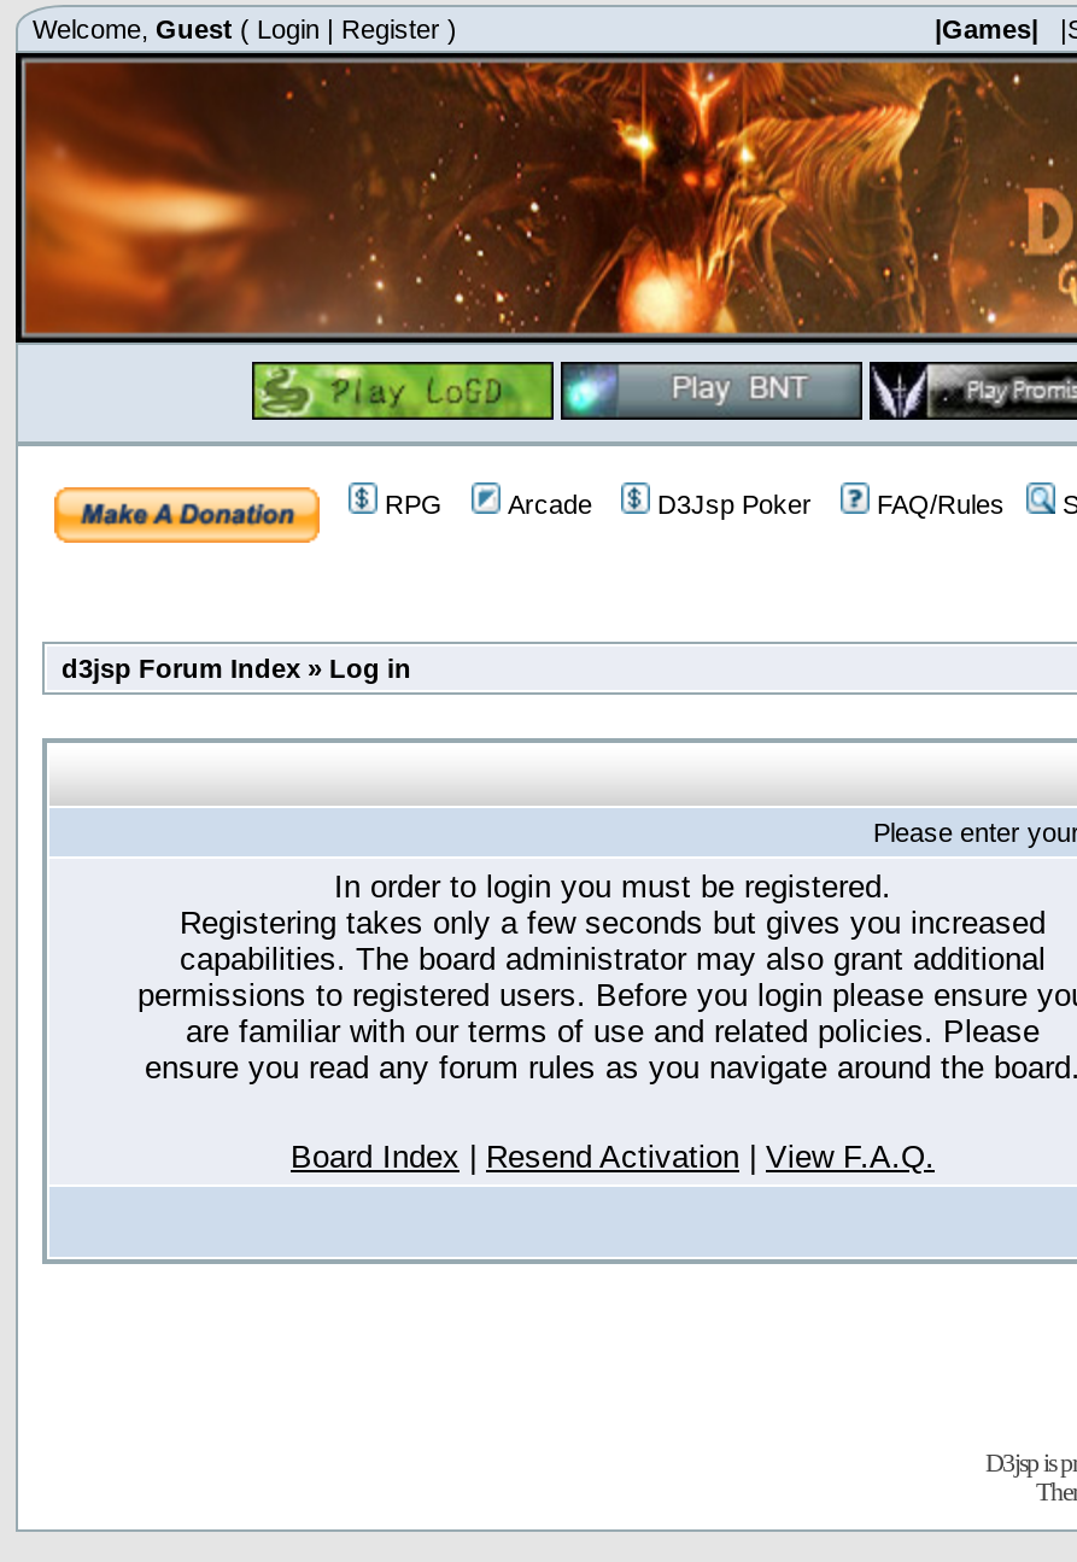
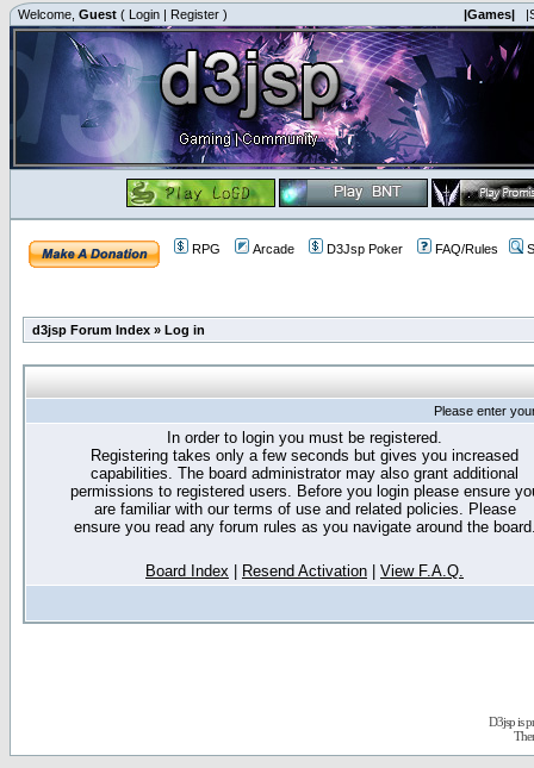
[16,51,1070,345] [image] -> [10,25,530,170] [image]

